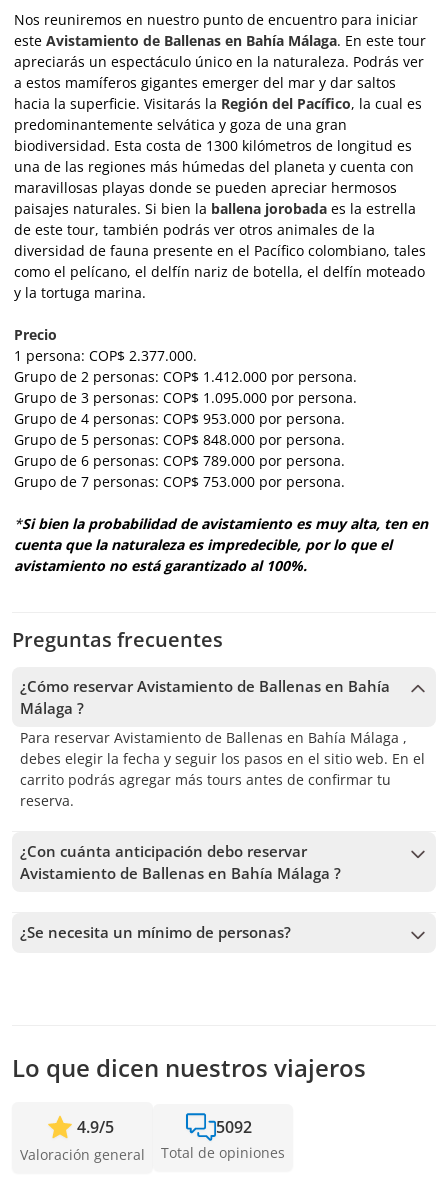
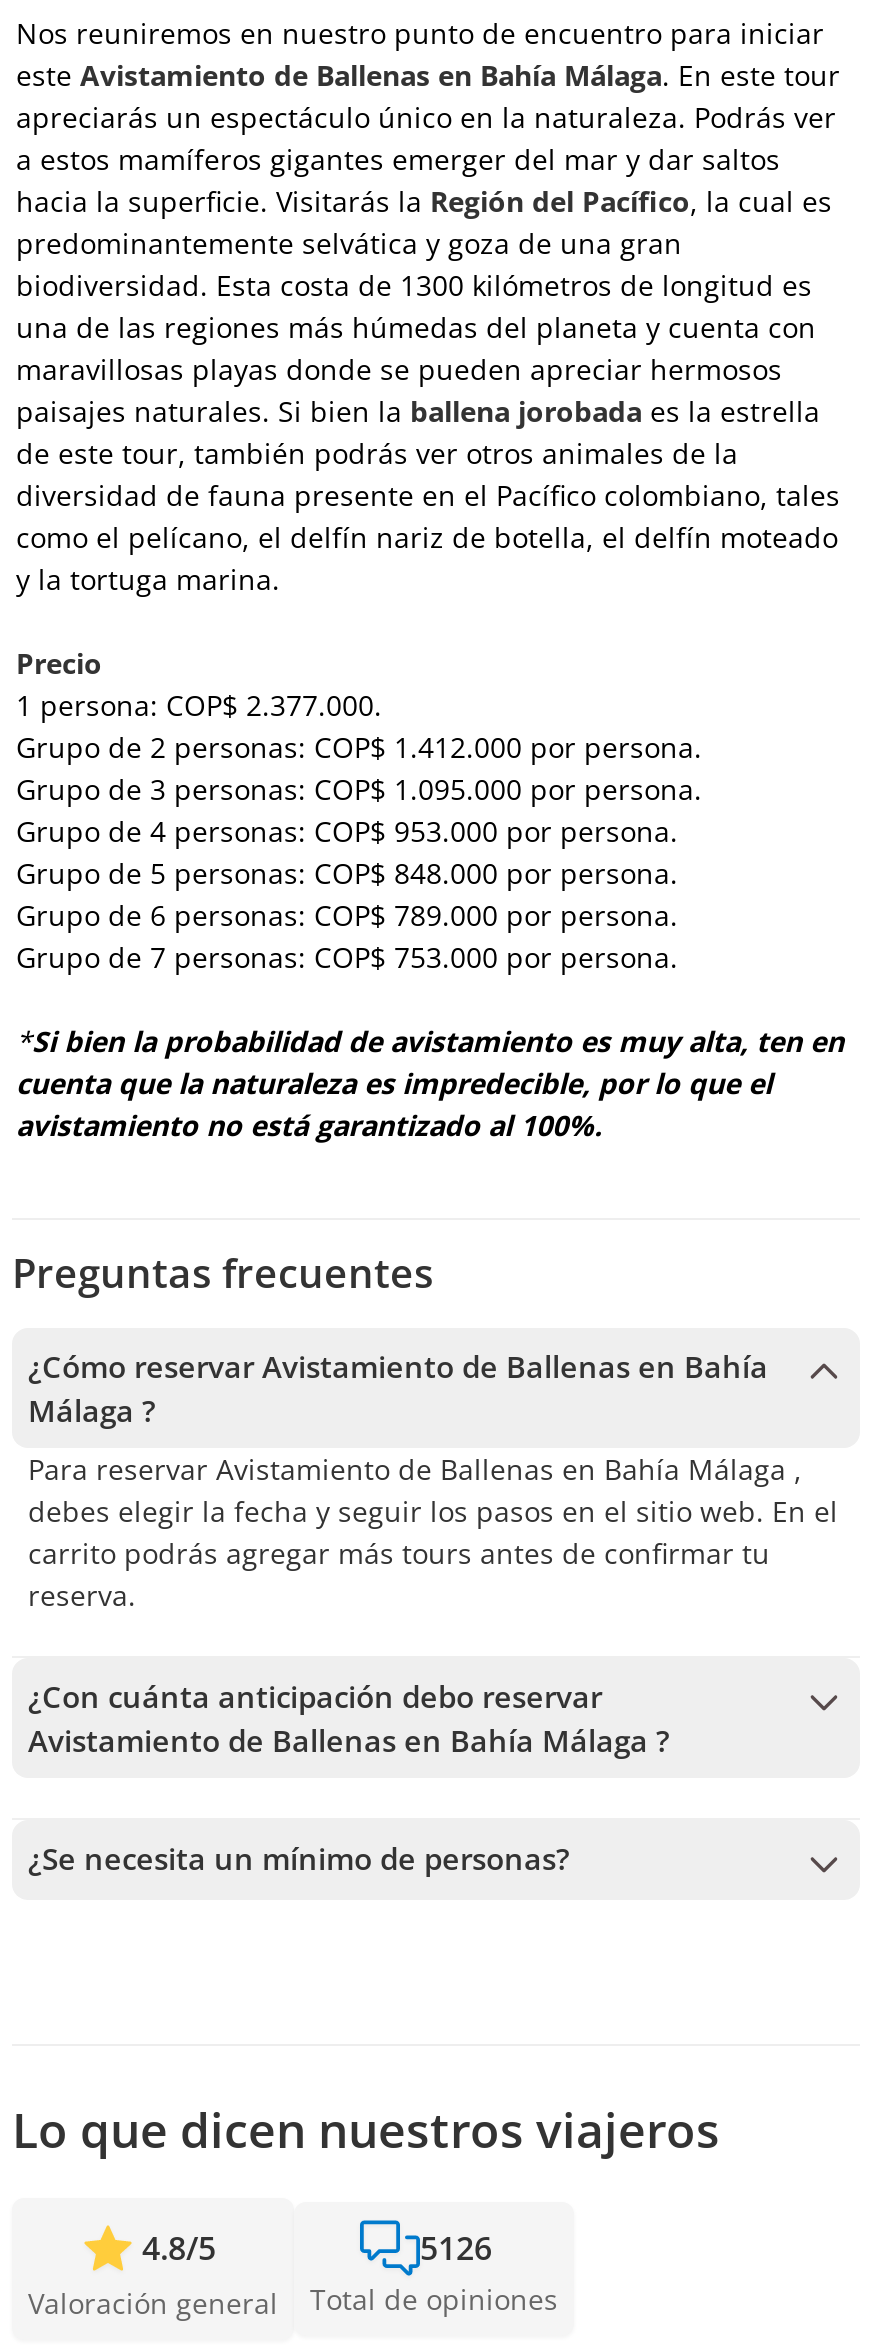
[77,1116,114,1138] 4.9/5 -> [142,2226,216,2270] 4.8/5
[216,1116,252,1138] 5092 -> [420,2226,492,2270] 5126

